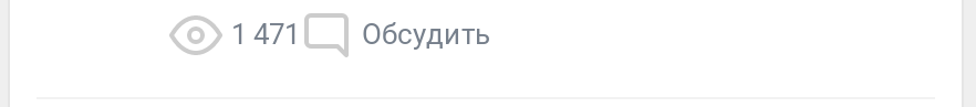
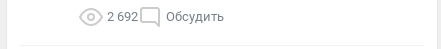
[231,18,490,51] 1 471 Обсудить -> [107,9,224,24] 2 692 Обсудить

